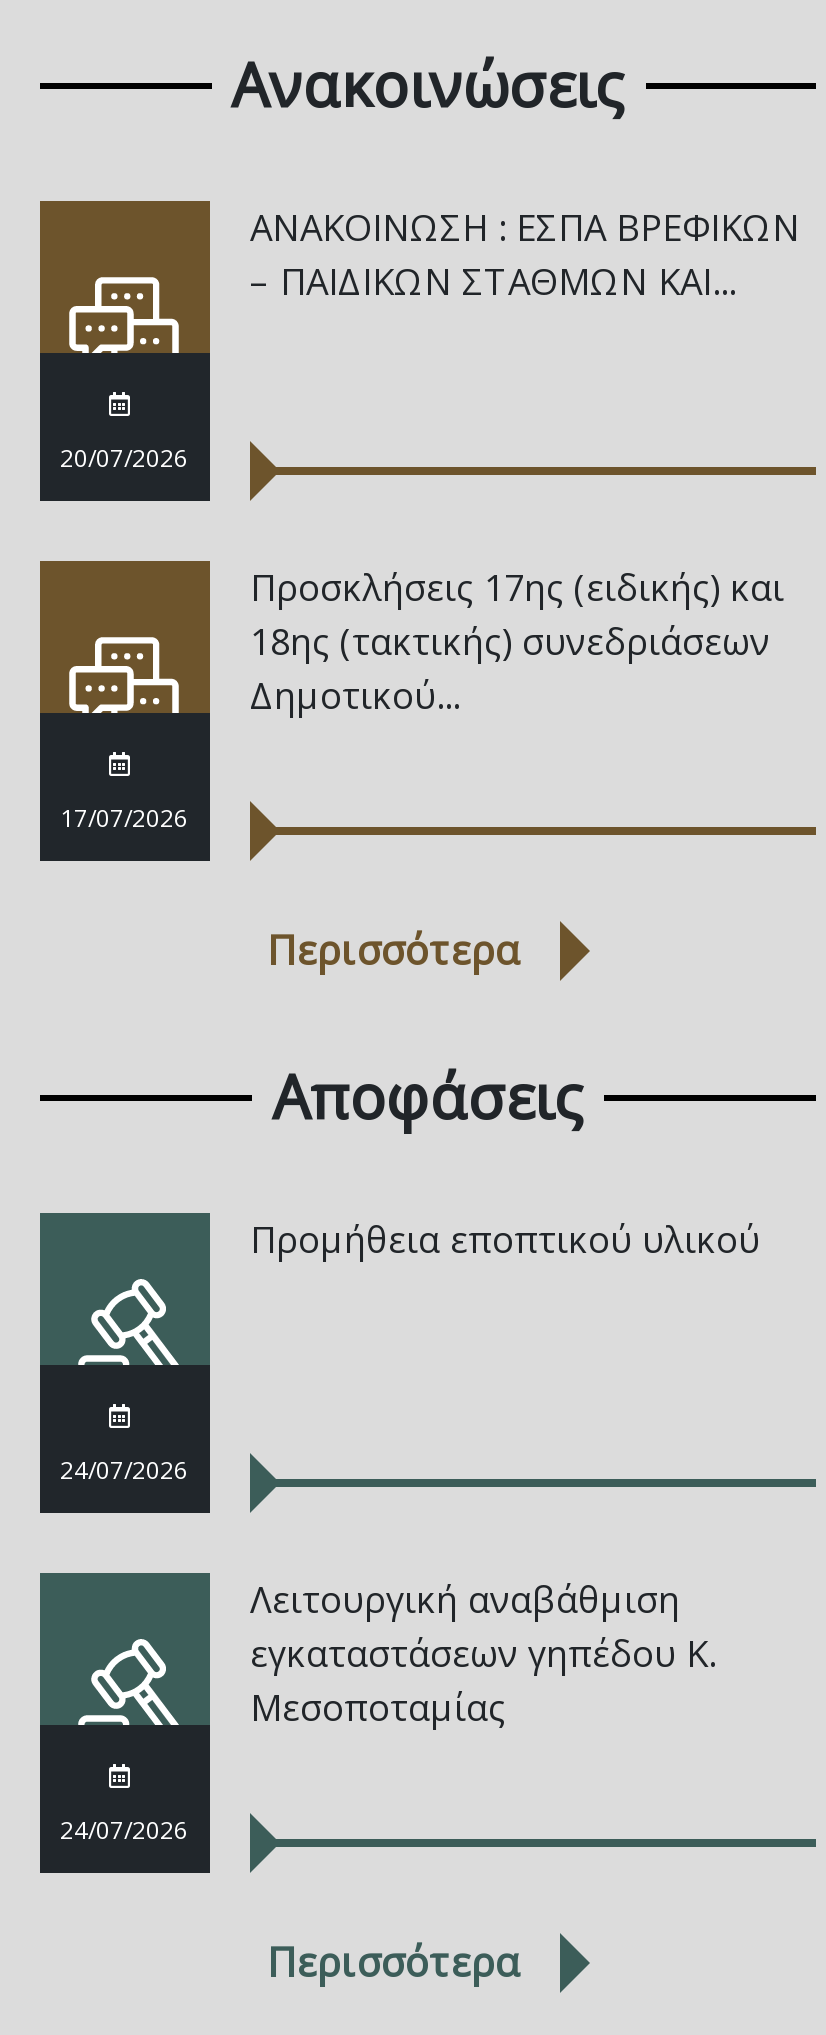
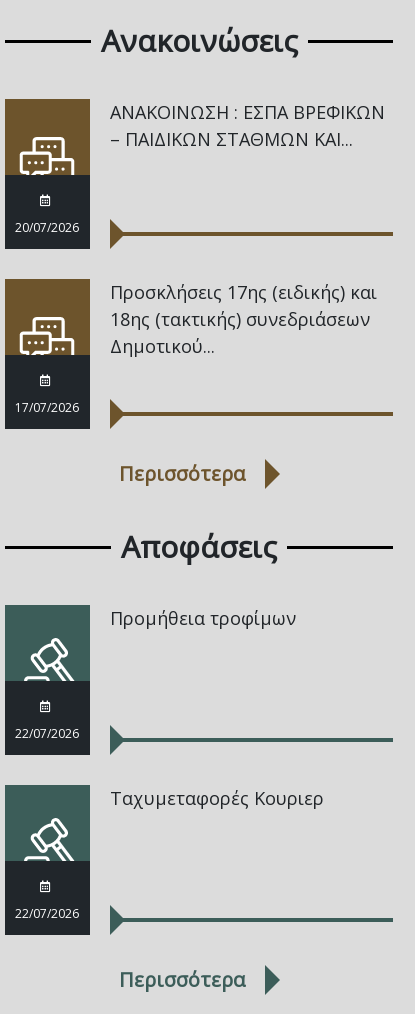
[250,1215,760,1263] Προμήθεια εποπτικού υλικού -> [110,606,296,630] Προμήθεια τροφίμων
[60,1453,188,1487] 24/07/2026 -> [15,725,79,742] 22/07/2026
[250,1575,716,1731] Λειτουργική αναβάθμιση | εγκαταστάσεων γηπέδου Κ. | Μεσοποταμίας -> [110,786,324,810] Ταχυμεταφορές Κουριερ
[60,1813,188,1847] 24/07/2026 -> [15,905,79,922] 22/07/2026

